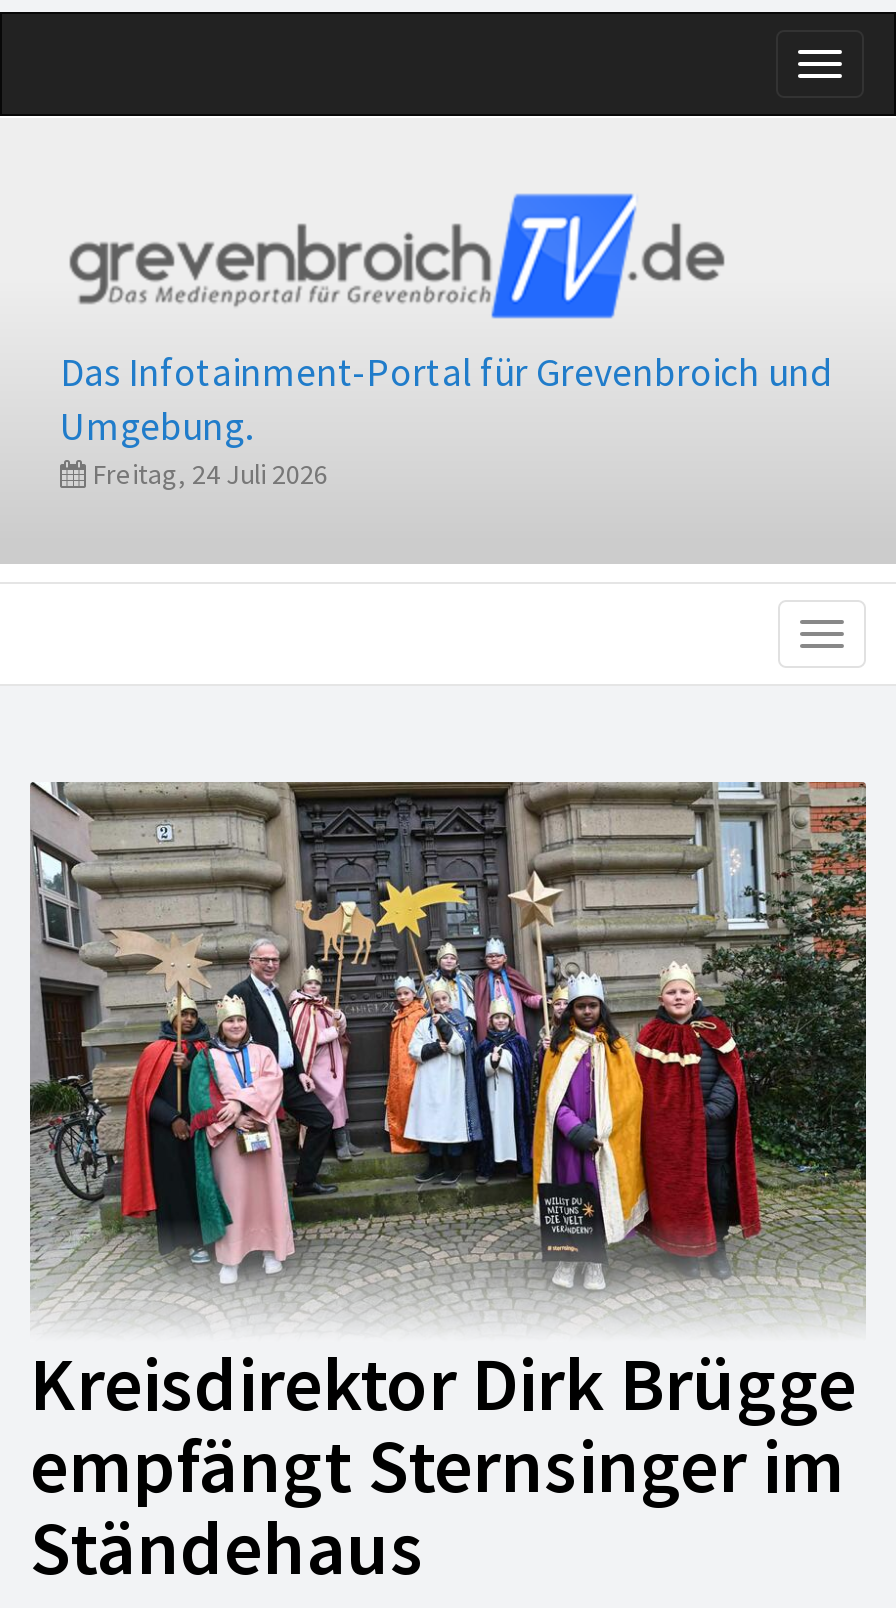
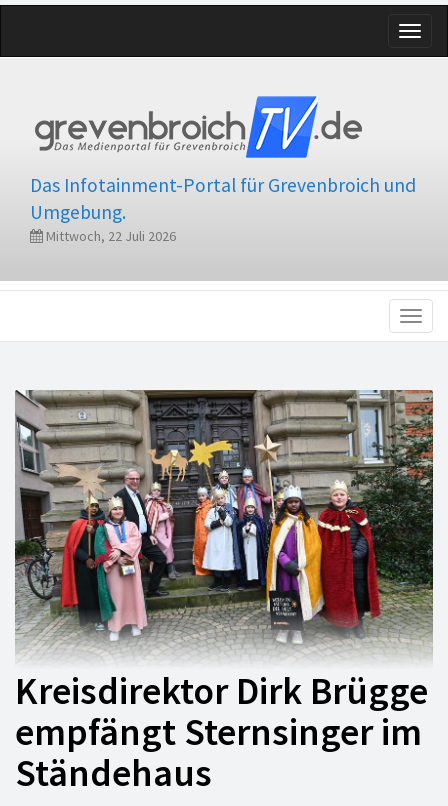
[86,456,328,492] Freitag, 24 Juli 2026 -> [43,227,176,245] Mittwoch, 22 Juli 2026

